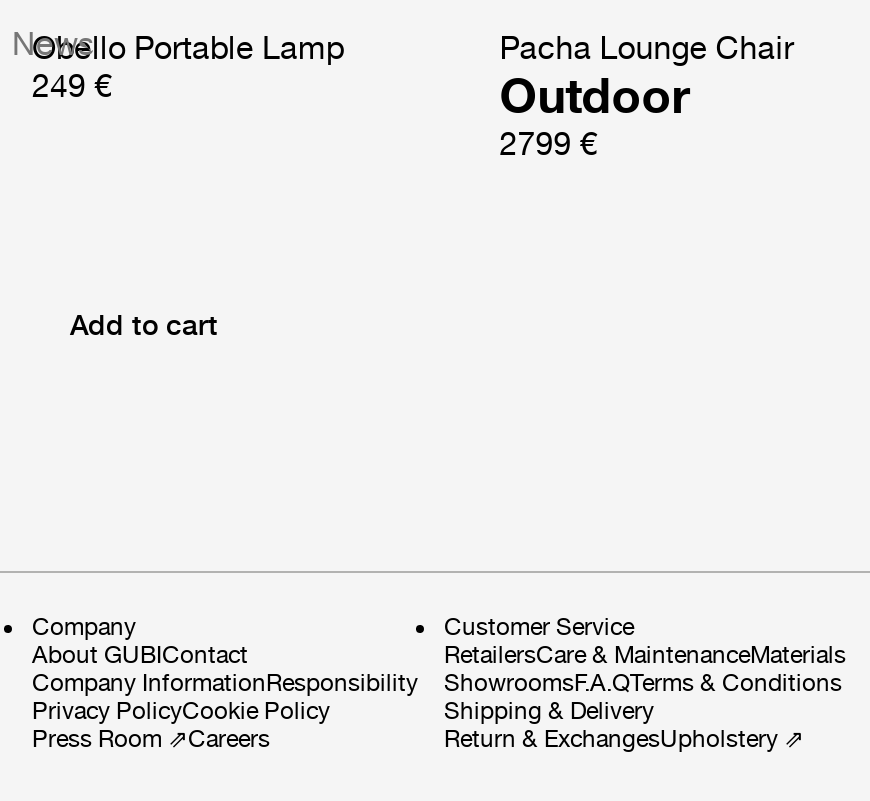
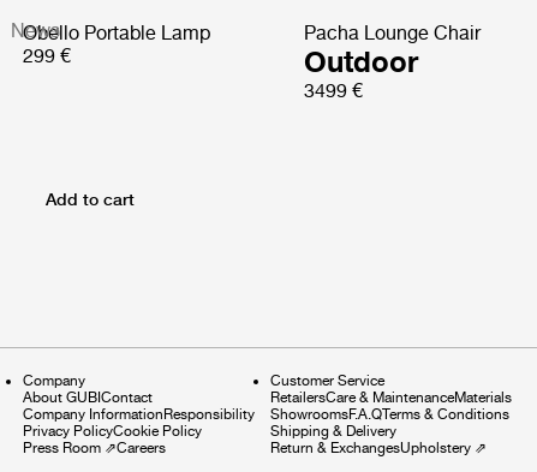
[32,68,112,106] 249 € -> [23,44,71,67] 299 €
[499,126,597,164] 2799 € -> [304,79,362,102] 3499 €

